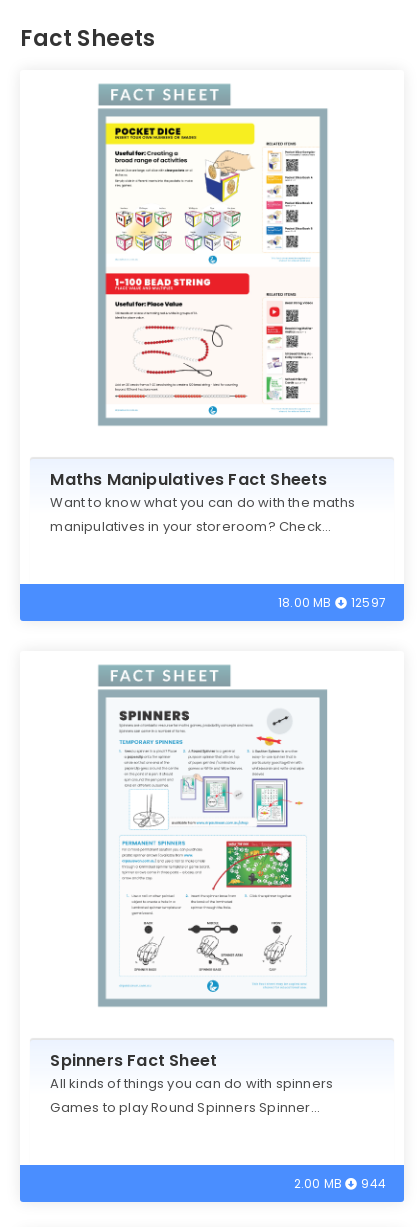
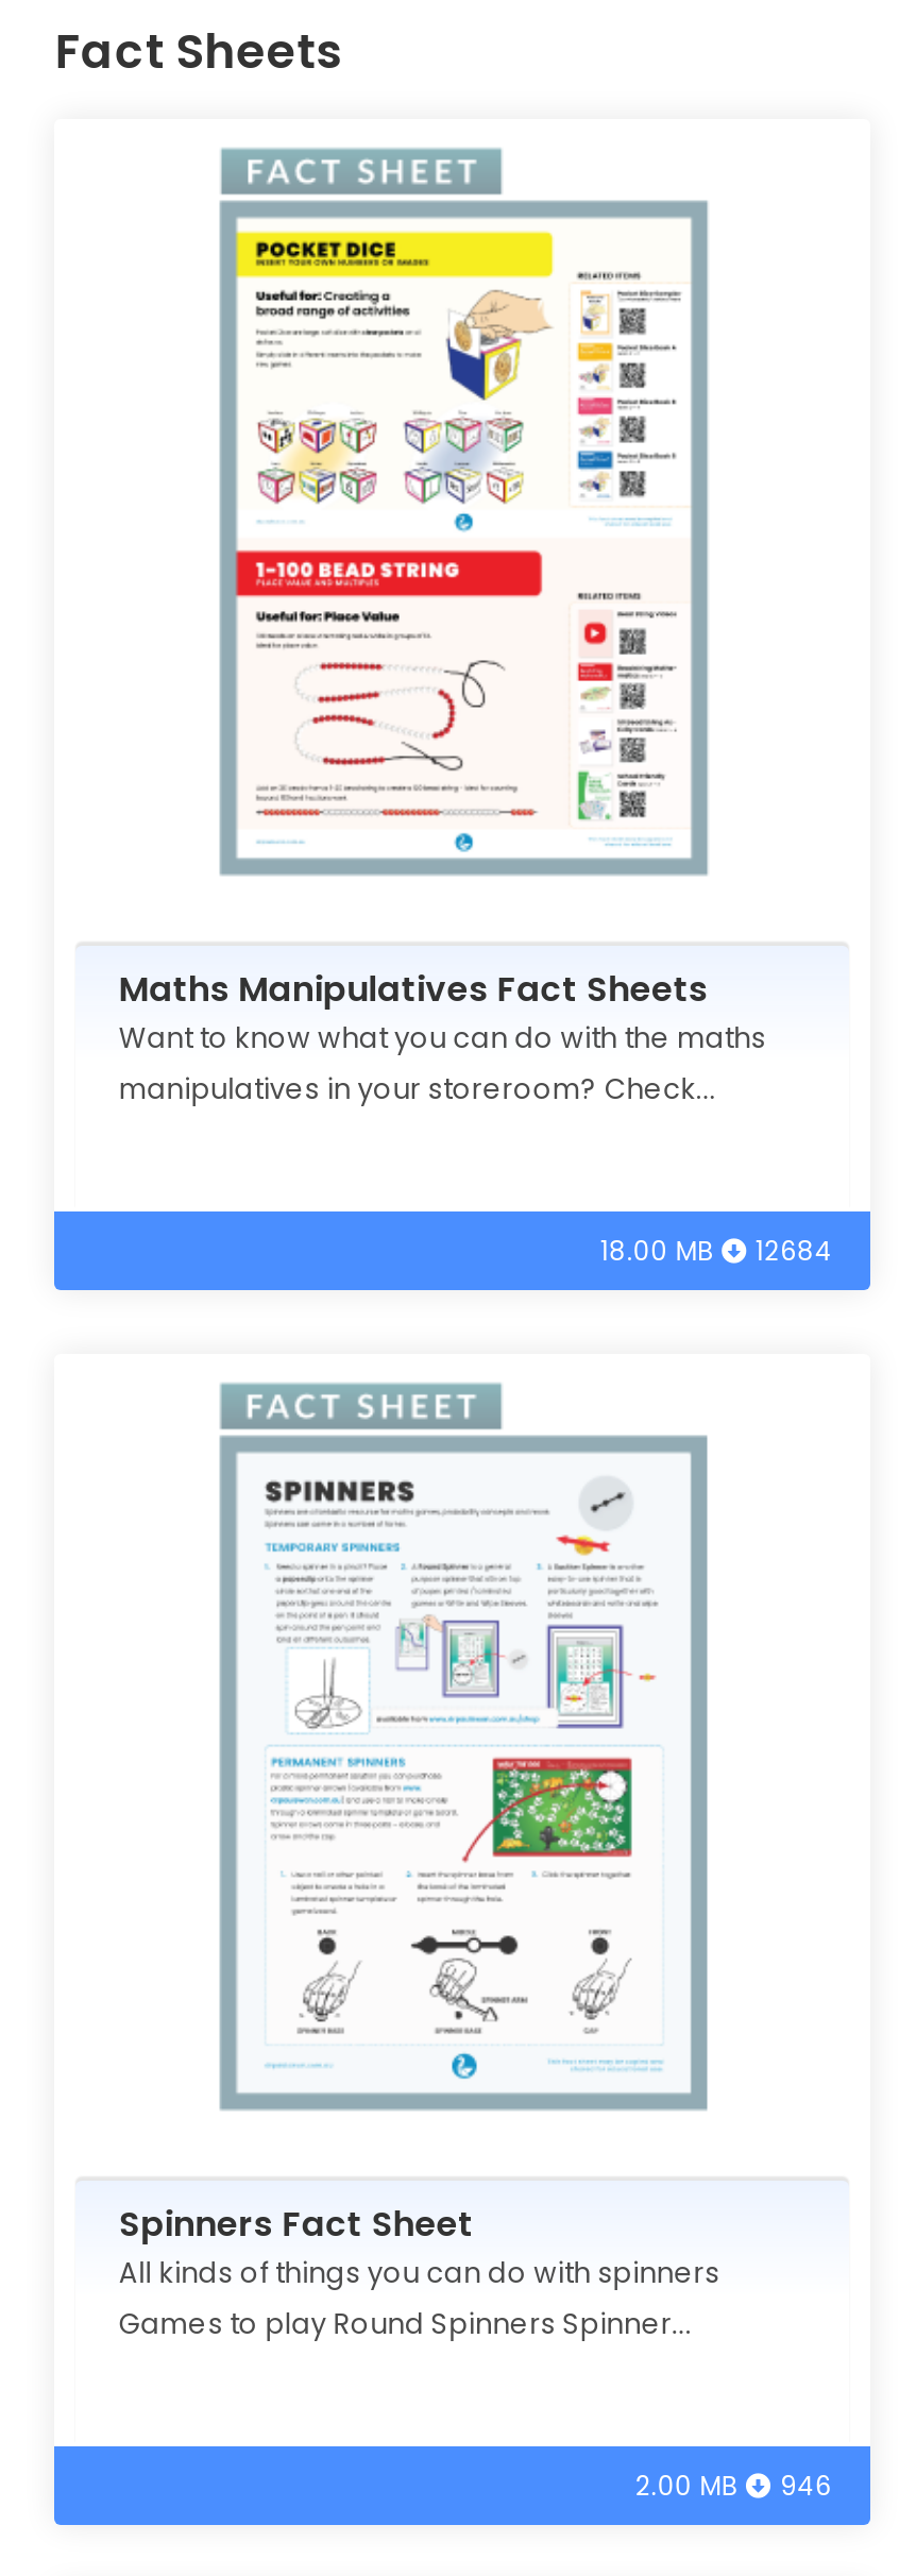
[278,593,386,610] 18.00 MB 12597 -> [601,1232,832,1268] 18.00 MB 12684
[294,1175,386,1192] 2.00 MB 944 -> [636,2467,832,2503] 2.00 MB 946

